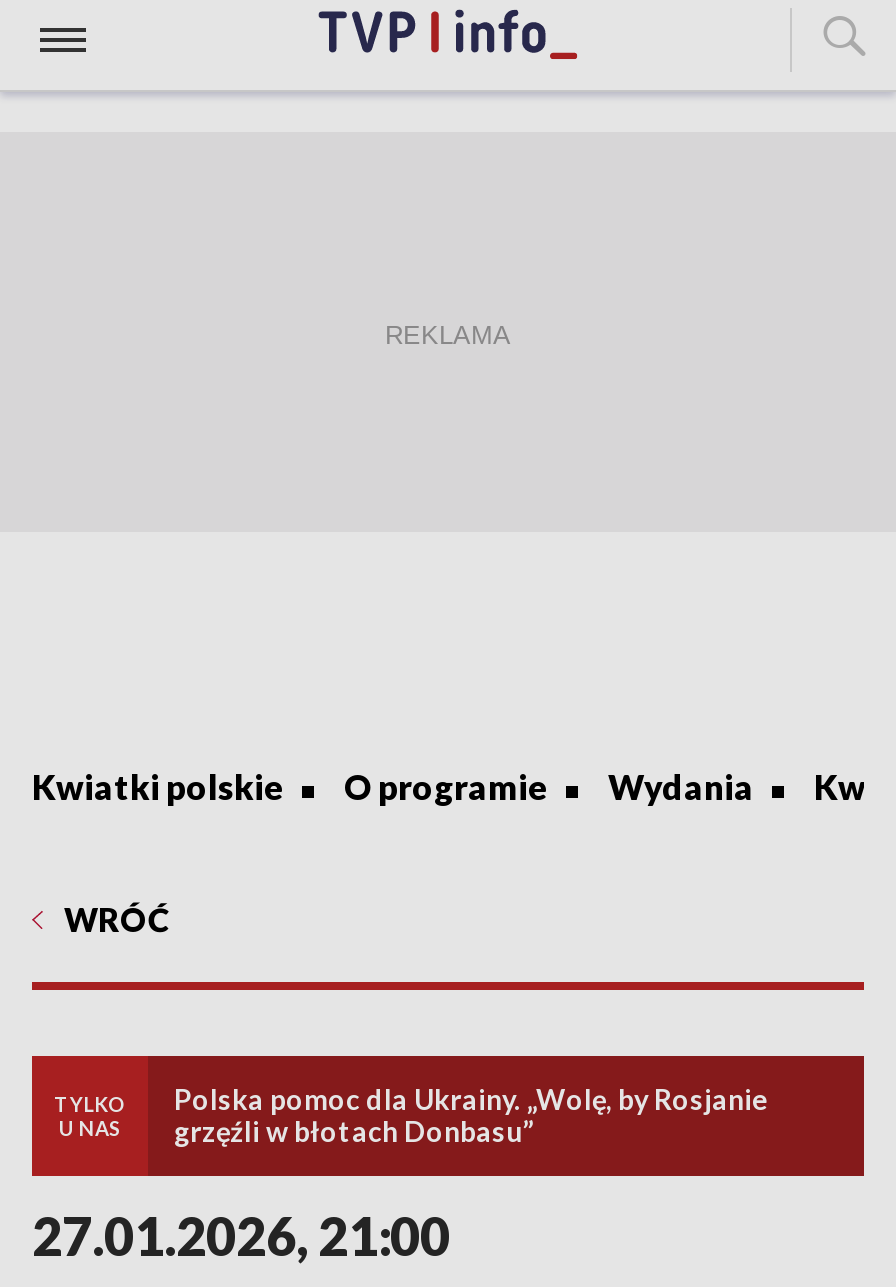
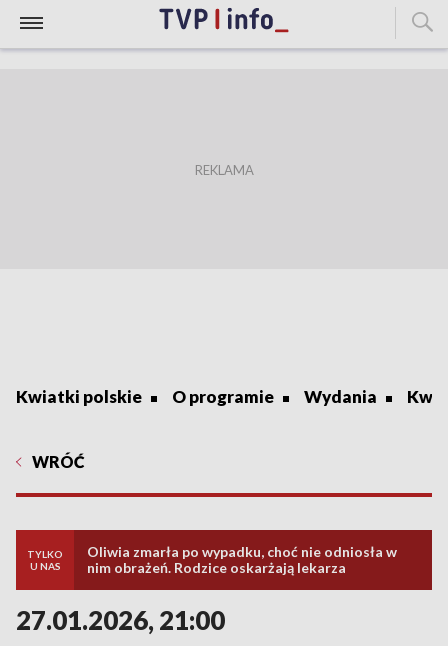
[174,1082,768,1148] Polska pomoc dla Ukrainy. „Wolę, by Rosjanie | grzęźli w błotach Donbasu” -> [87,543,397,576] Oliwia zmarła po wypadku, choć nie odniosła w | nim obrażeń. Rodzice oskarżają lekarza

